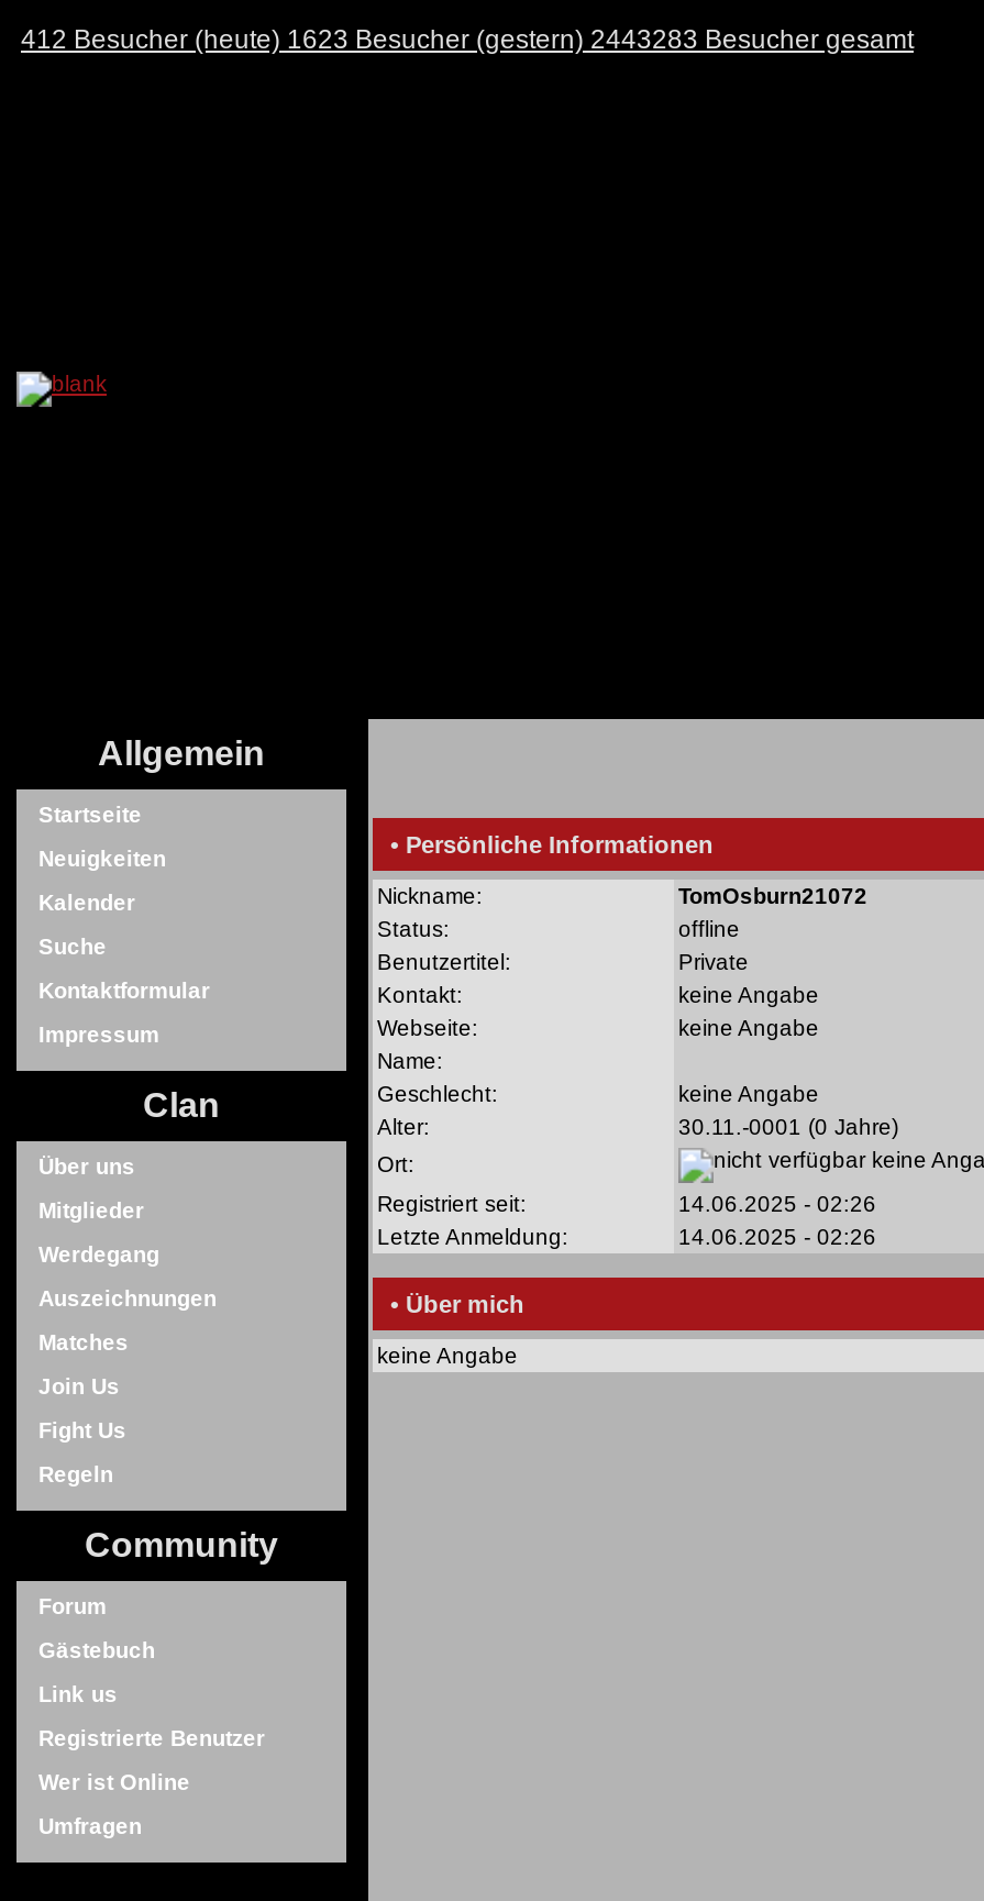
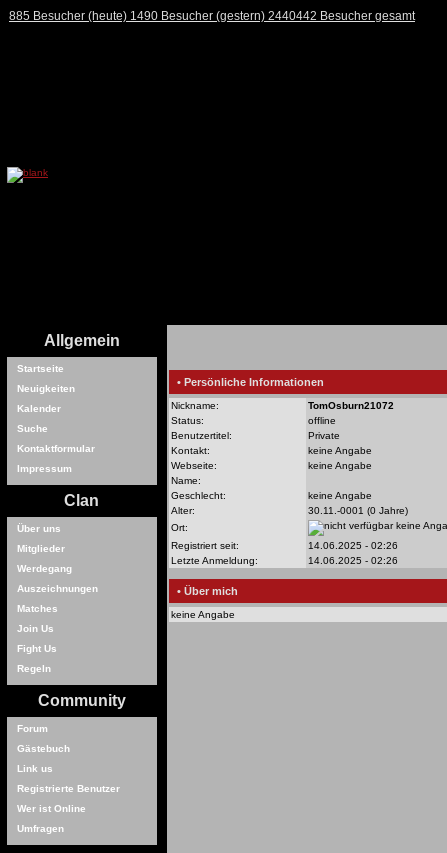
[21,24,914,55] 412 Besucher (heute) 1623 Besucher (gestern) 2443283 Besucher gesamt -> [9,9,415,23] 885 Besucher (heute) 1490 Besucher (gestern) 2440442 Besucher gesamt

